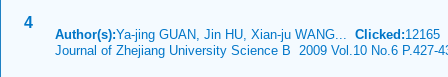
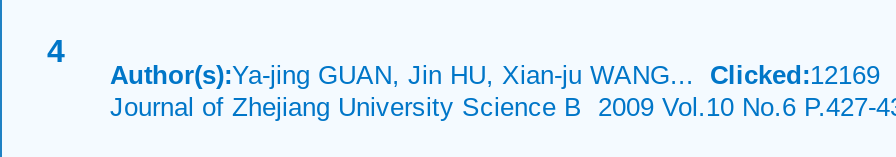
[55,27,448,42] Author(s):Ya-jing GUAN, Jin HU, Xian-ju WANG... Clicked:12165 -> [110,60,896,90] Author(s):Ya-jing GUAN, Jin HU, Xian-ju WANG... Clicked:12169

